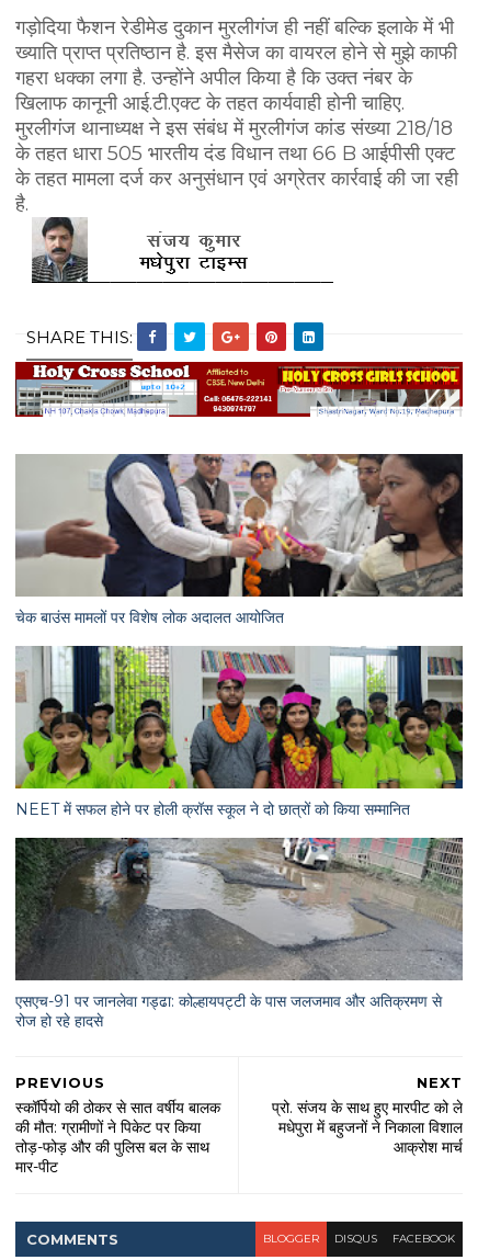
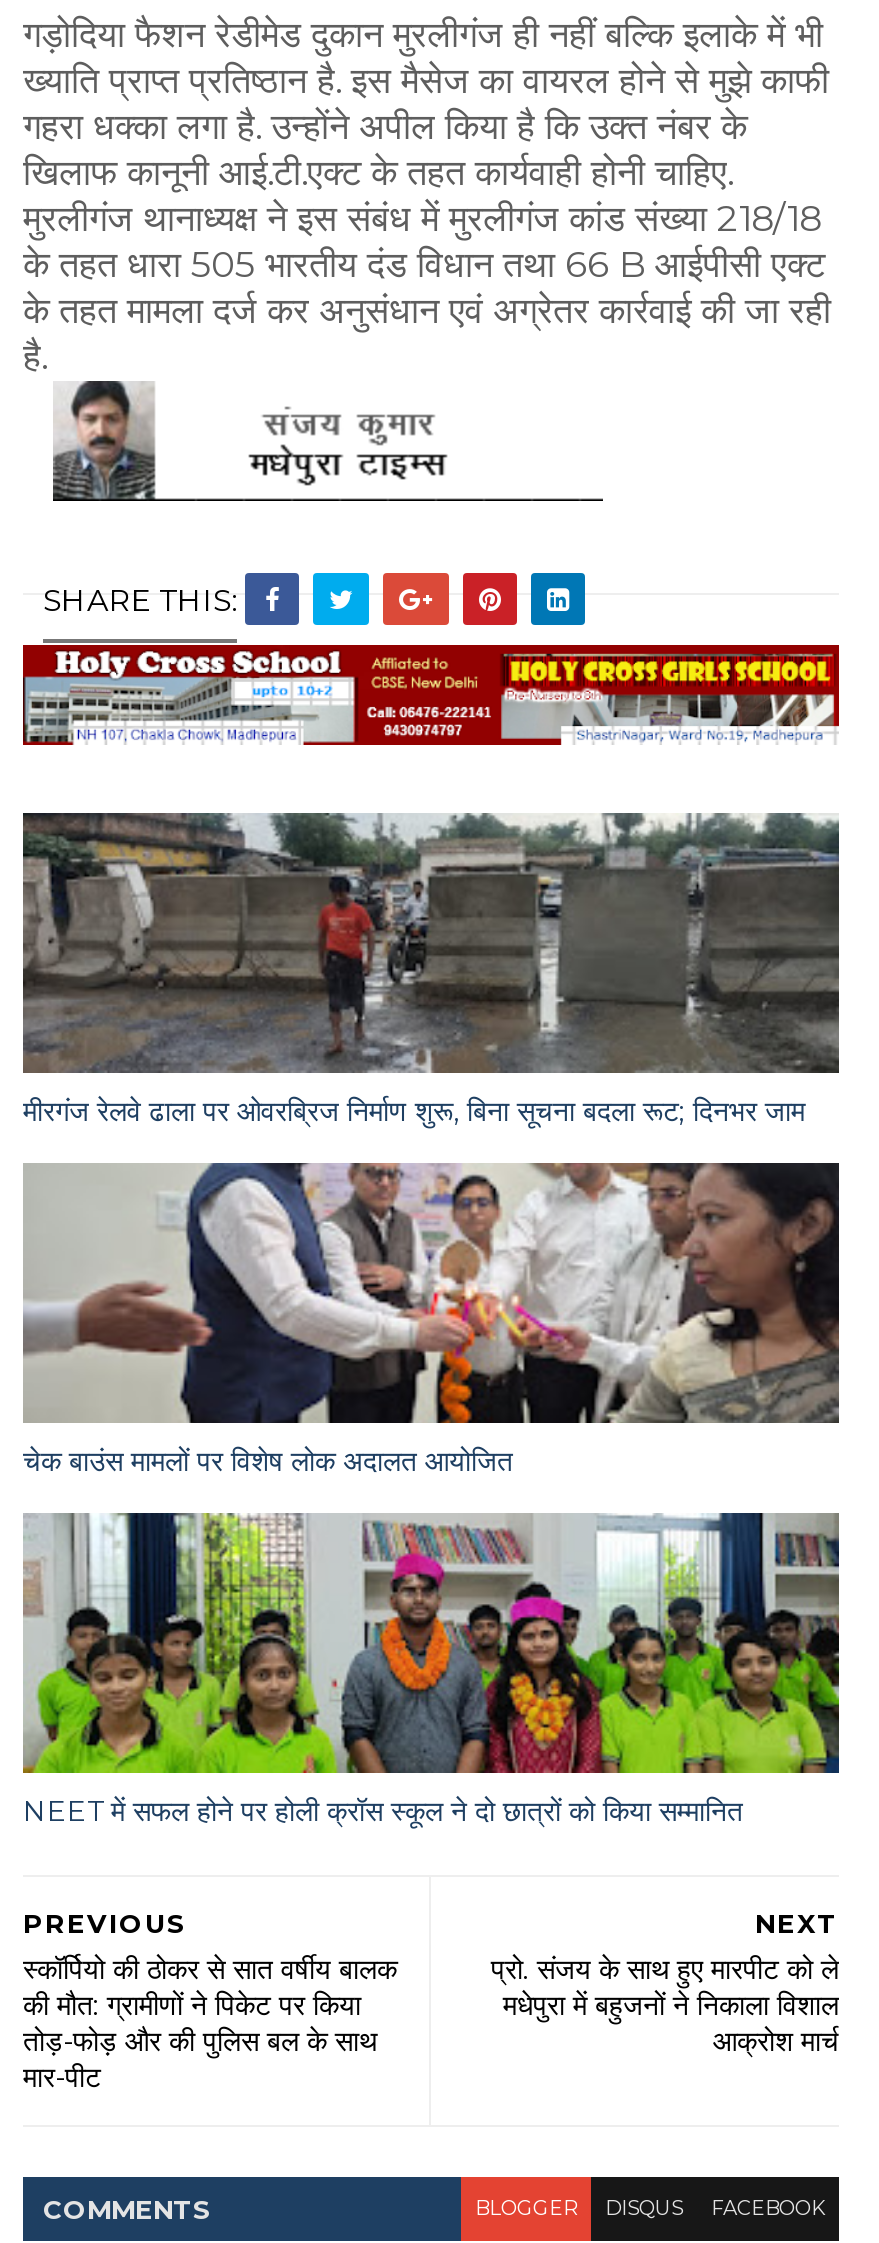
none -> [23,813,839,1128] [image] | मीरगंज रेलवे ढाला पर ओवरब्रिज निर्माण शुरू, बिना सूचना बदला रूट; दिनभर जाम
moved [14,452,465,819] -> [21,1159,843,1828]: [image] | चेक बाउंस मामलों पर विशेष लोक अदालत आयोजित | NEET में सफल होने पर होली क्रॉस स्कूल ने दो छात्रों को किया सम्मानित
[14,837,464,1030] [image] | एसएच-91 पर जानलेवा गड्ढा: कोल्हायपट्टी के पास जलजमाव और अतिक्रमण से | रोज हो रहे हादसे -> none

